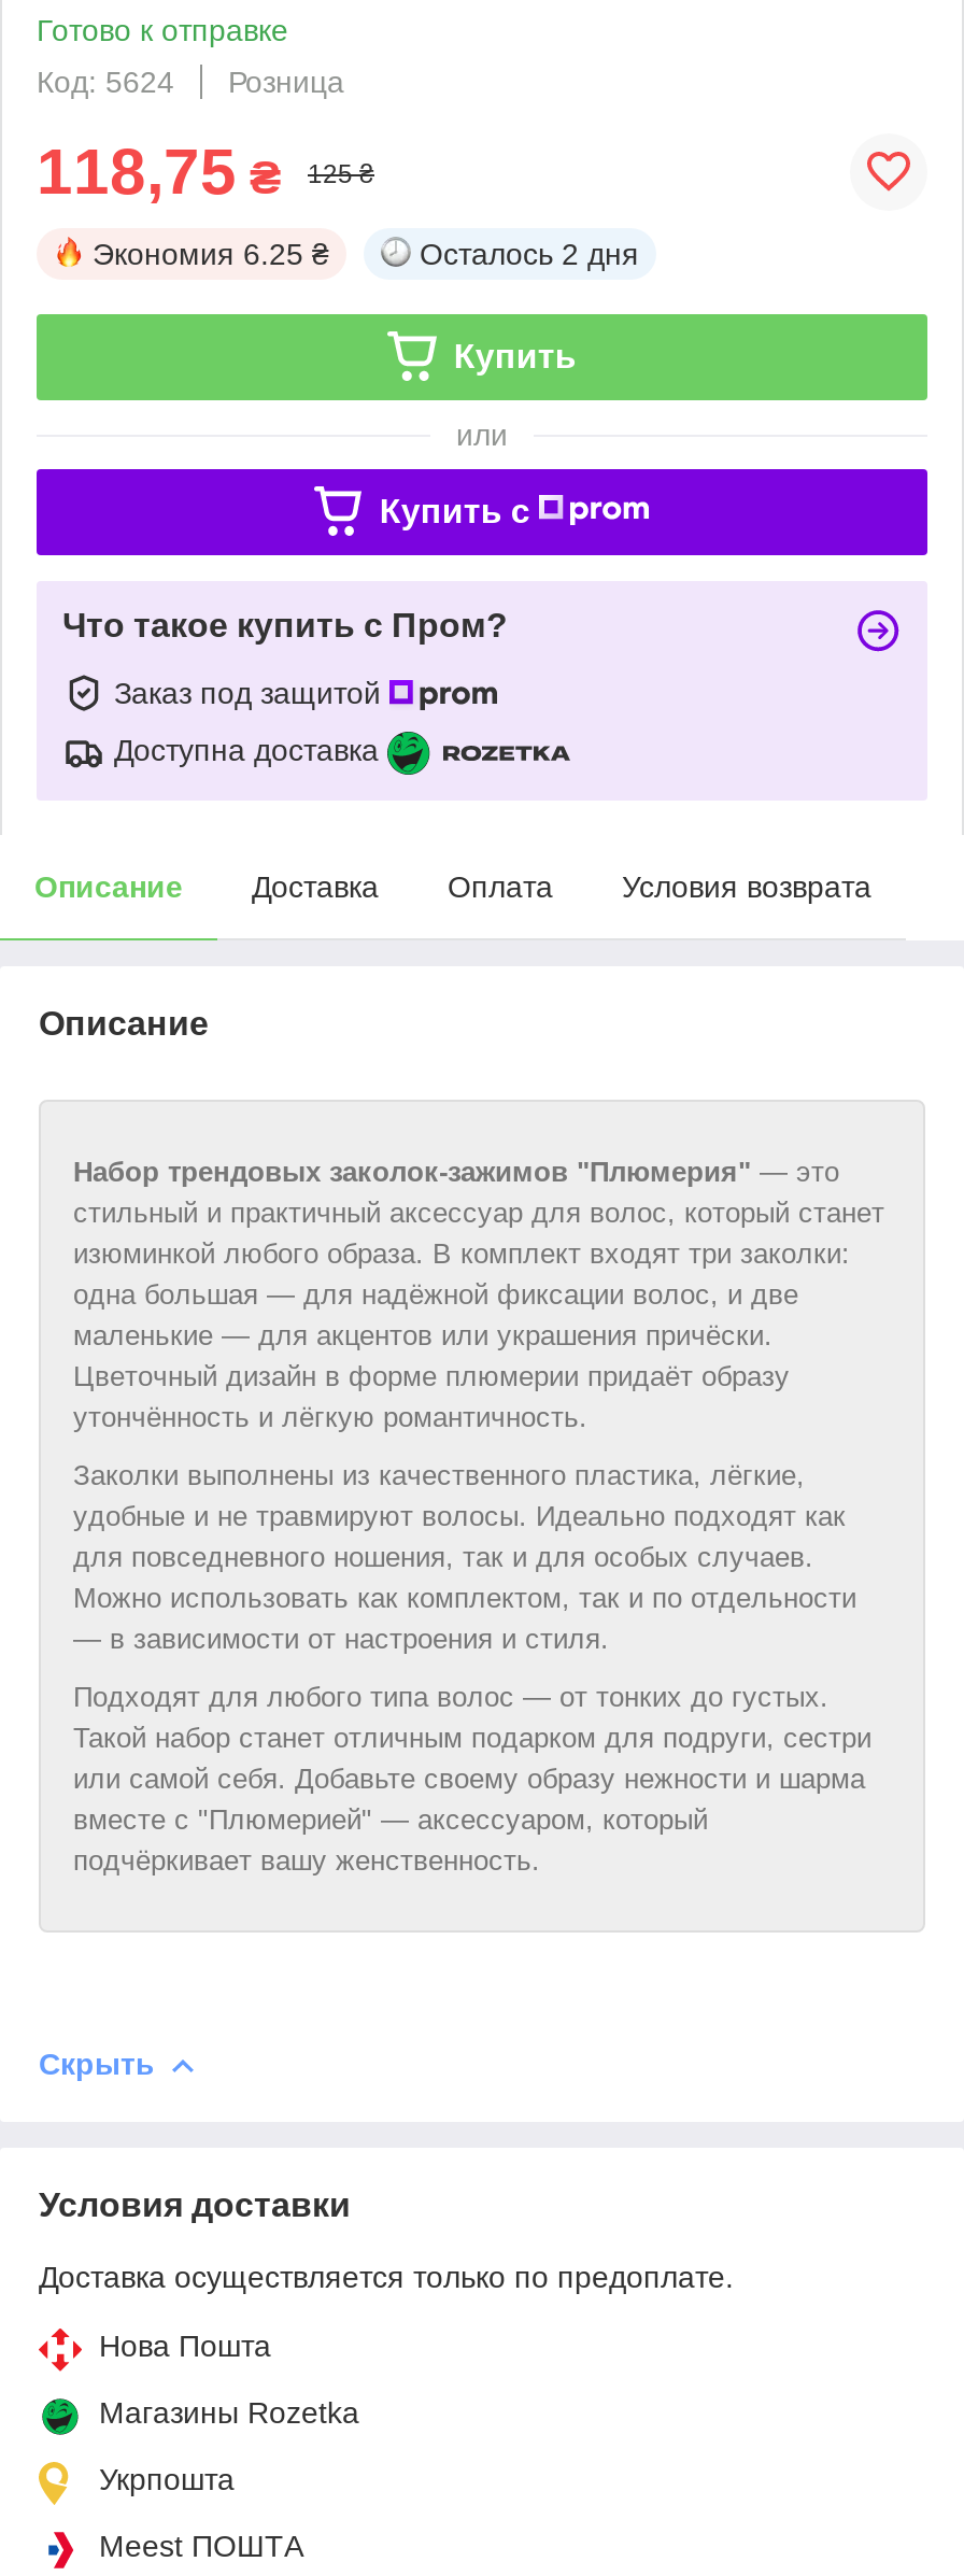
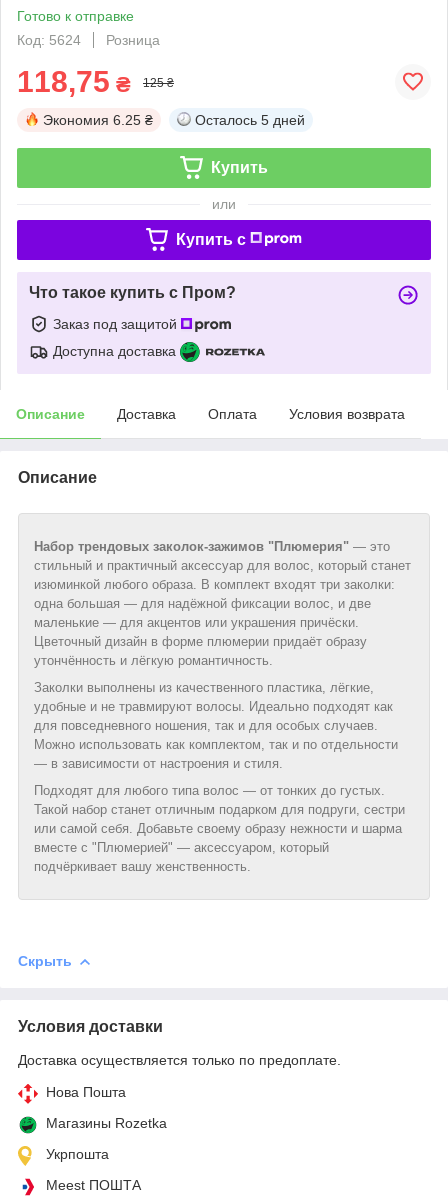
[420,236,639,271] Осталось 2 дня -> [195,112,305,128] Осталось 5 дней

